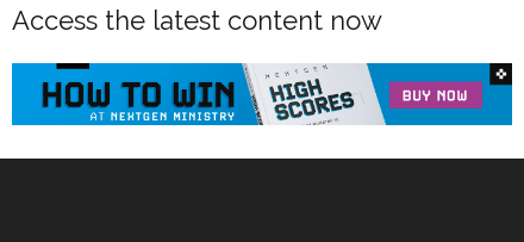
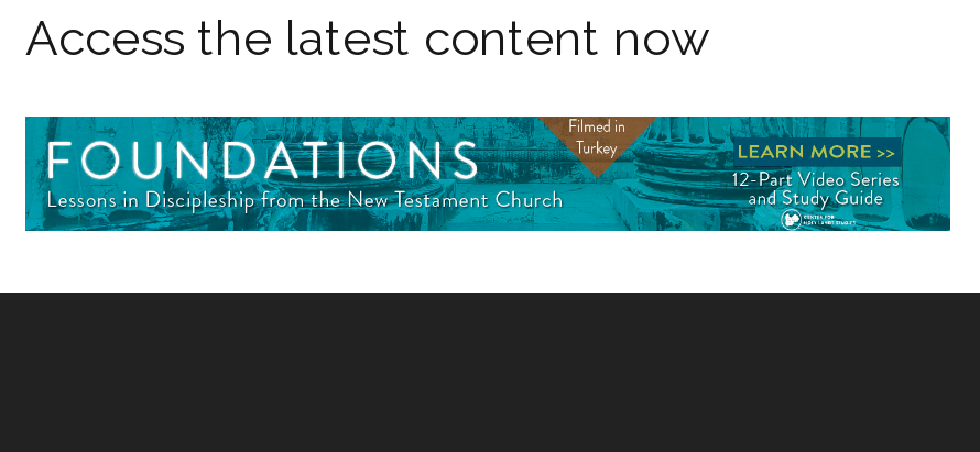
[12,62,513,126] [image] -> [25,114,952,233] [image]

